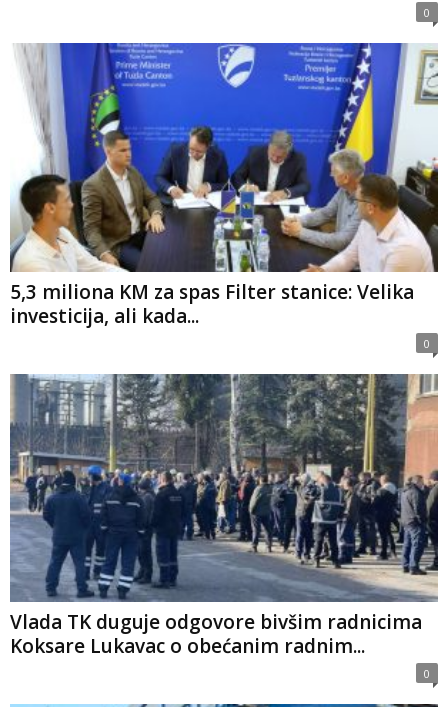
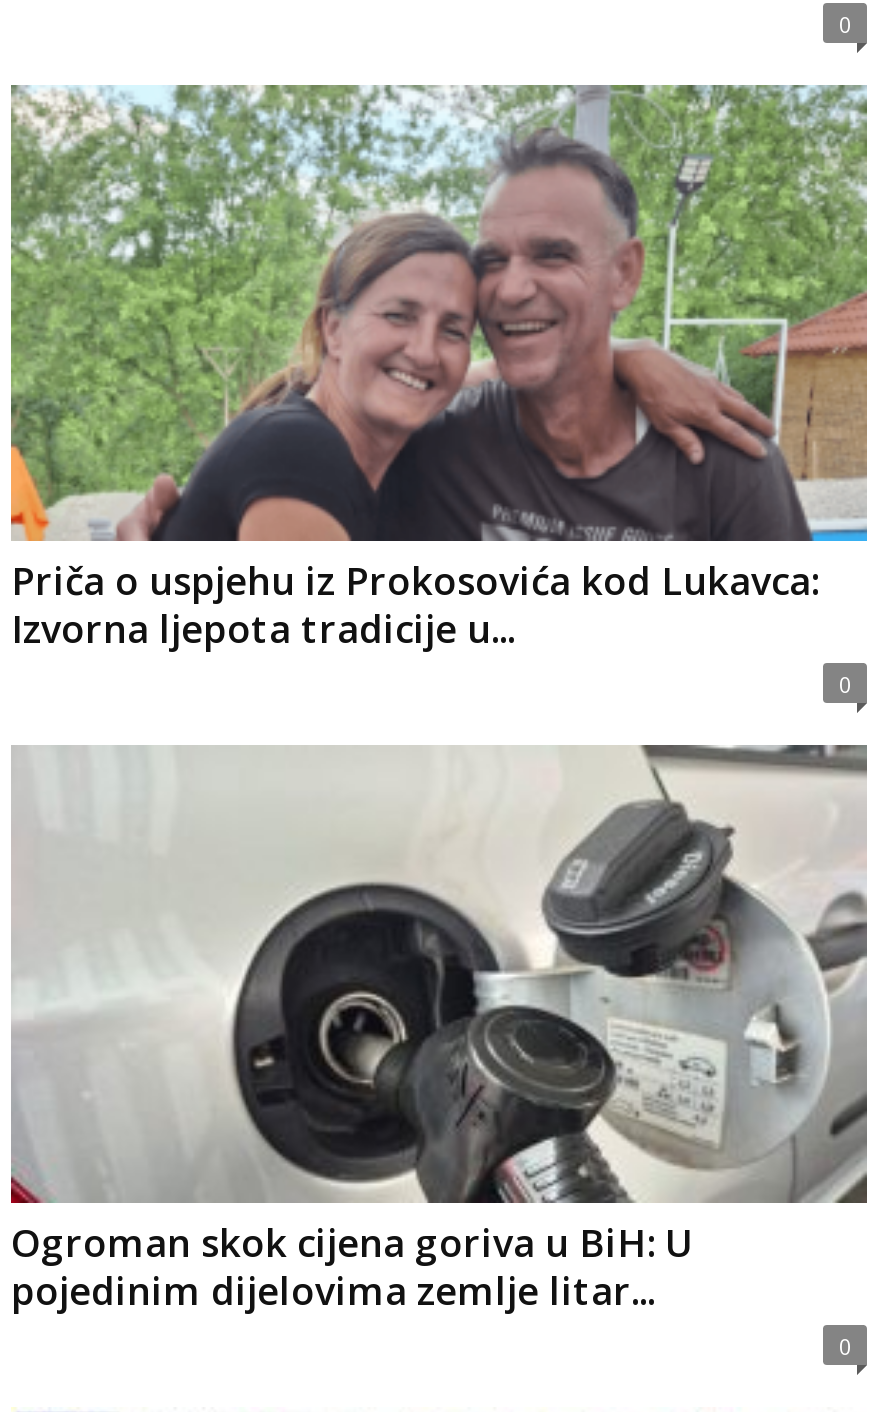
[9,42,439,329] [image] | 5,3 miliona KM za spas Filter stanice: Velika | investicija, ali kada... -> [9,82,869,655] [image] | Priča o uspjehu iz Prokosovića kod Lukavca: | Izvorna ljepota tradicije u...
[9,373,438,659] [image] | Vlada TK duguje odgovore bivšim radnicima | Koksare Lukavac o obećanim radnim... -> [9,744,869,1316] [image] | Ogroman skok cijena goriva u BiH: U | pojedinim dijelovima zemlje litar...

